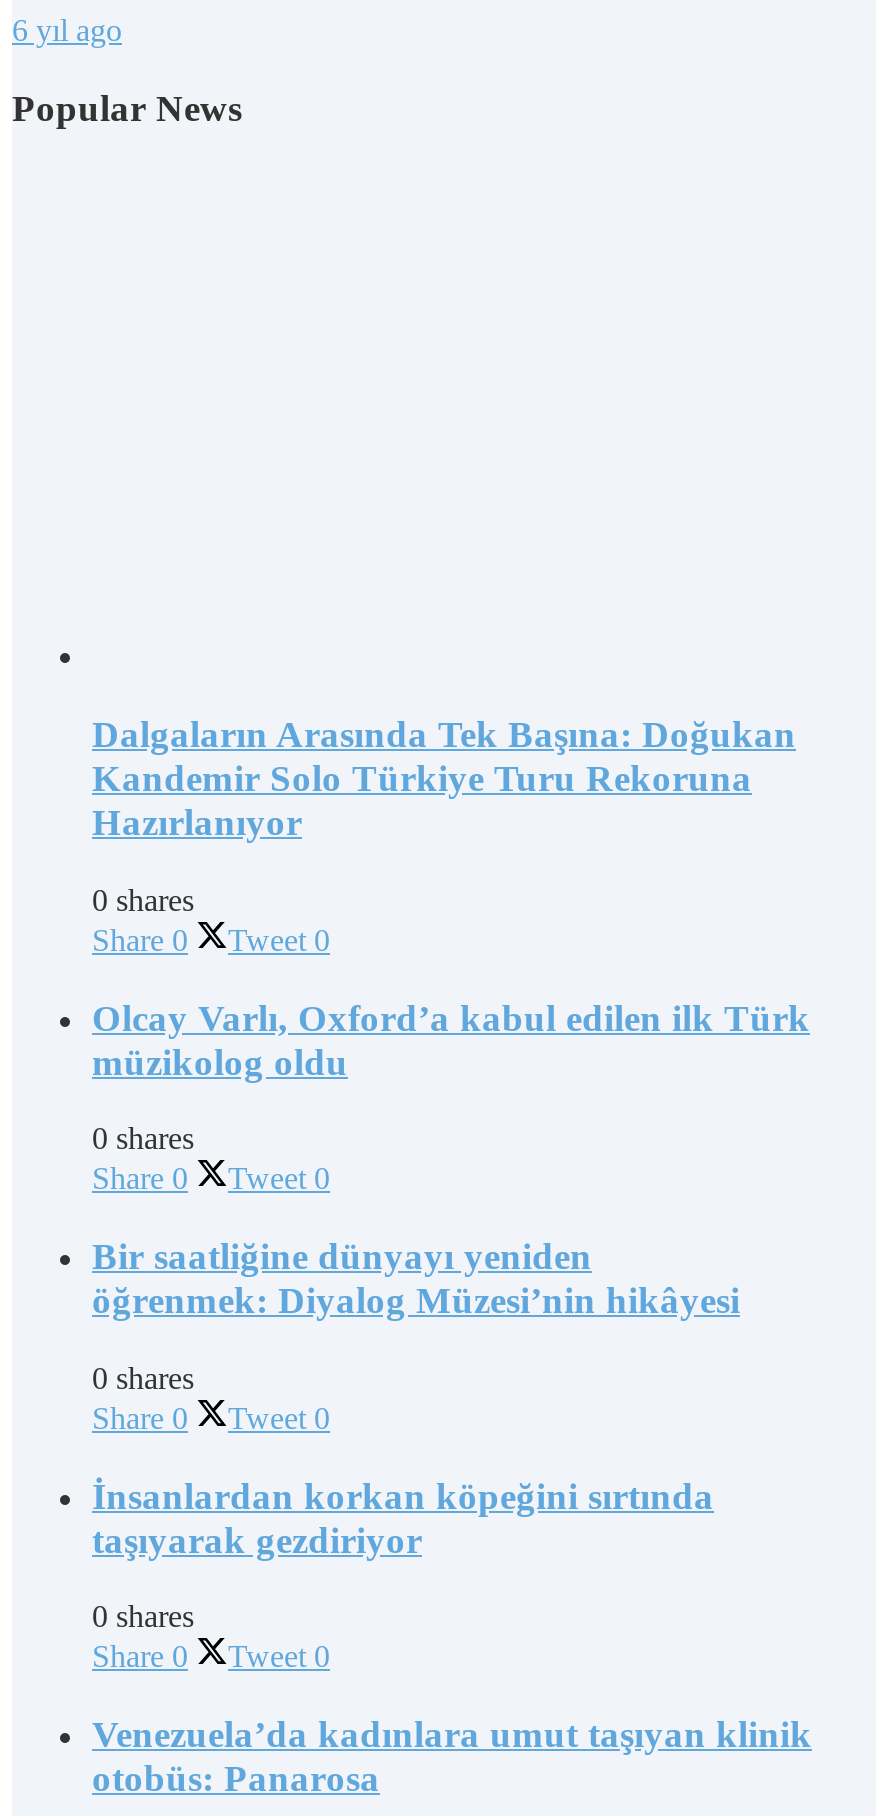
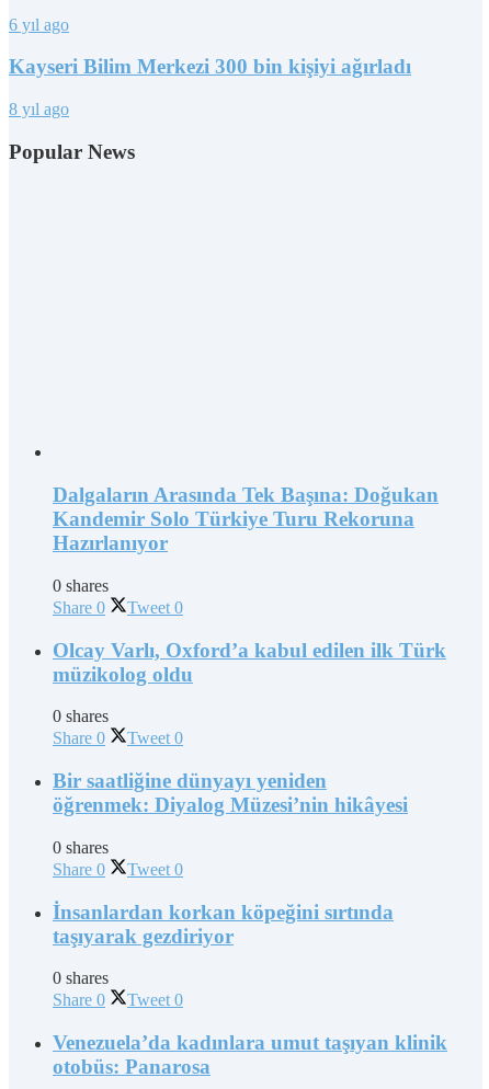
none -> [9,55,411,118] Kayseri Bilim Merkezi 300 bin kişiyi ağırladı | 8 yıl ago

